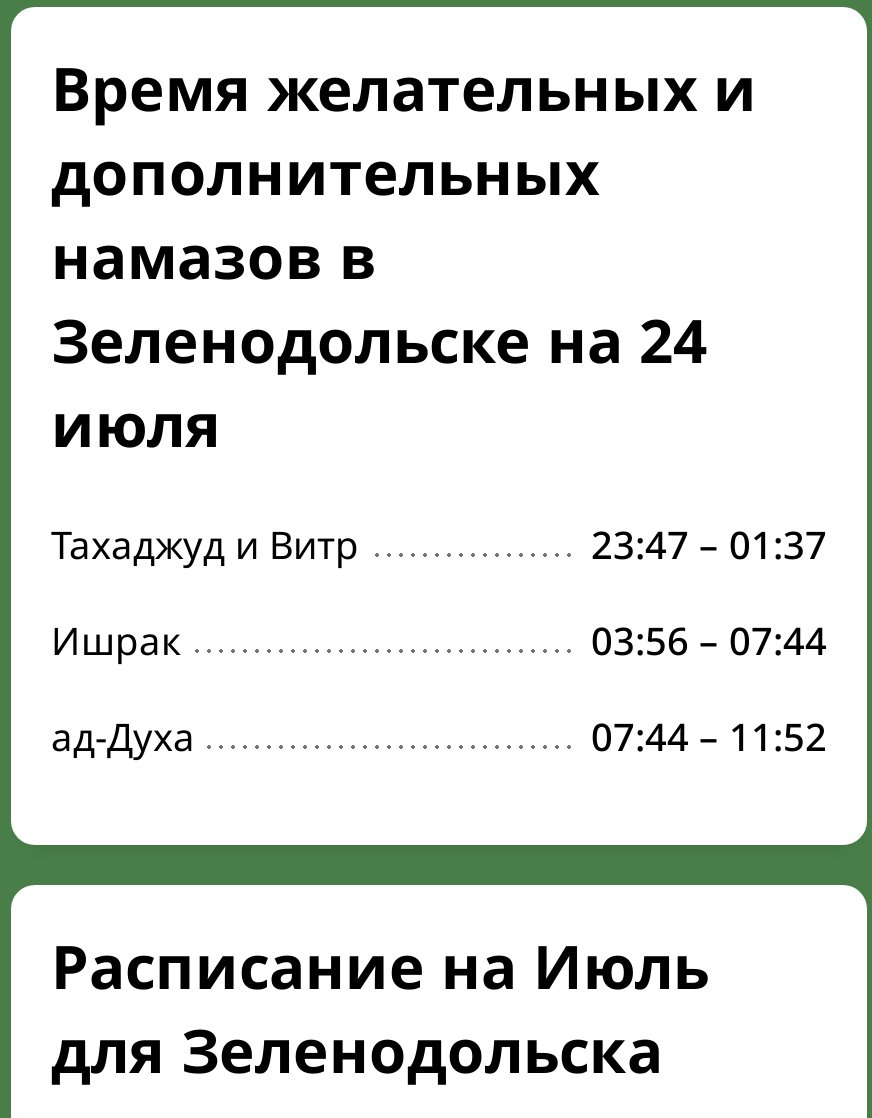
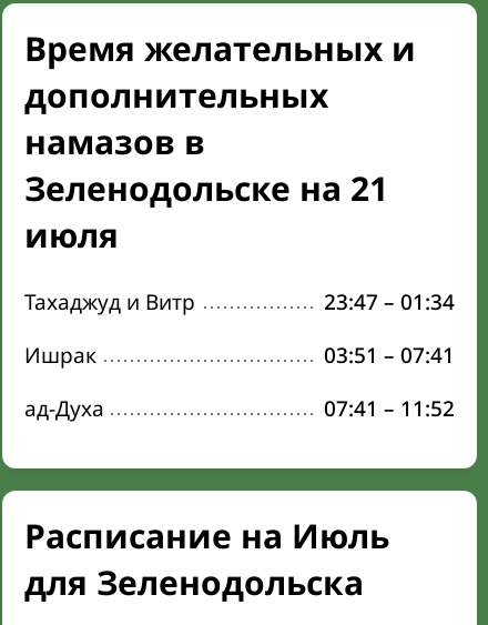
[51,299,707,381] Зеленодольске на 24 -> [24,165,388,211] Зеленодольске на 21
[591,519,827,571] 23:47 – 01:37 -> [324,288,455,316] 23:47 – 01:34
[591,615,827,667] 03:56 – 07:44 -> [324,341,455,370] 03:51 – 07:41
[591,711,827,763] 07:44 – 11:52 -> [324,394,455,423] 07:41 – 11:52

